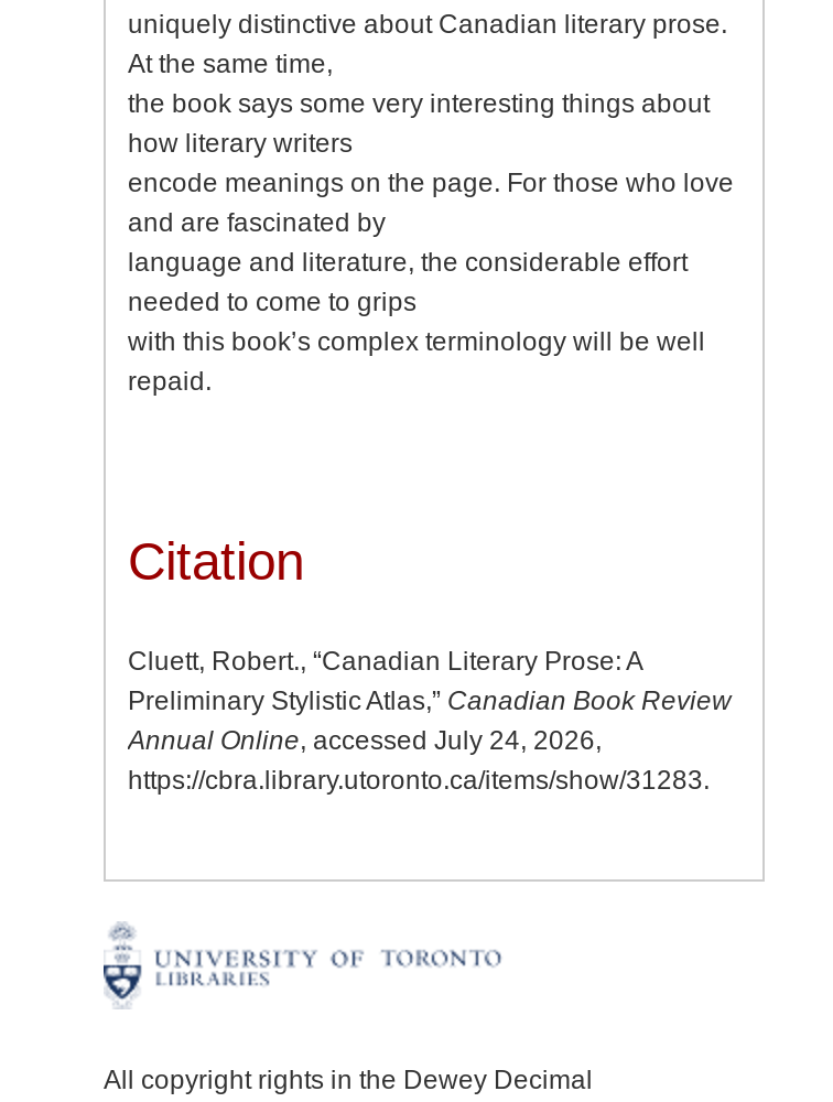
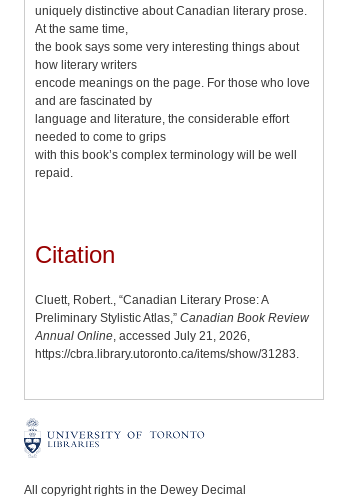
[128,726,602,757] Annual Online, accessed July 24, 2026, -> [35,329,250,343] Annual Online, accessed July 21, 2026,

